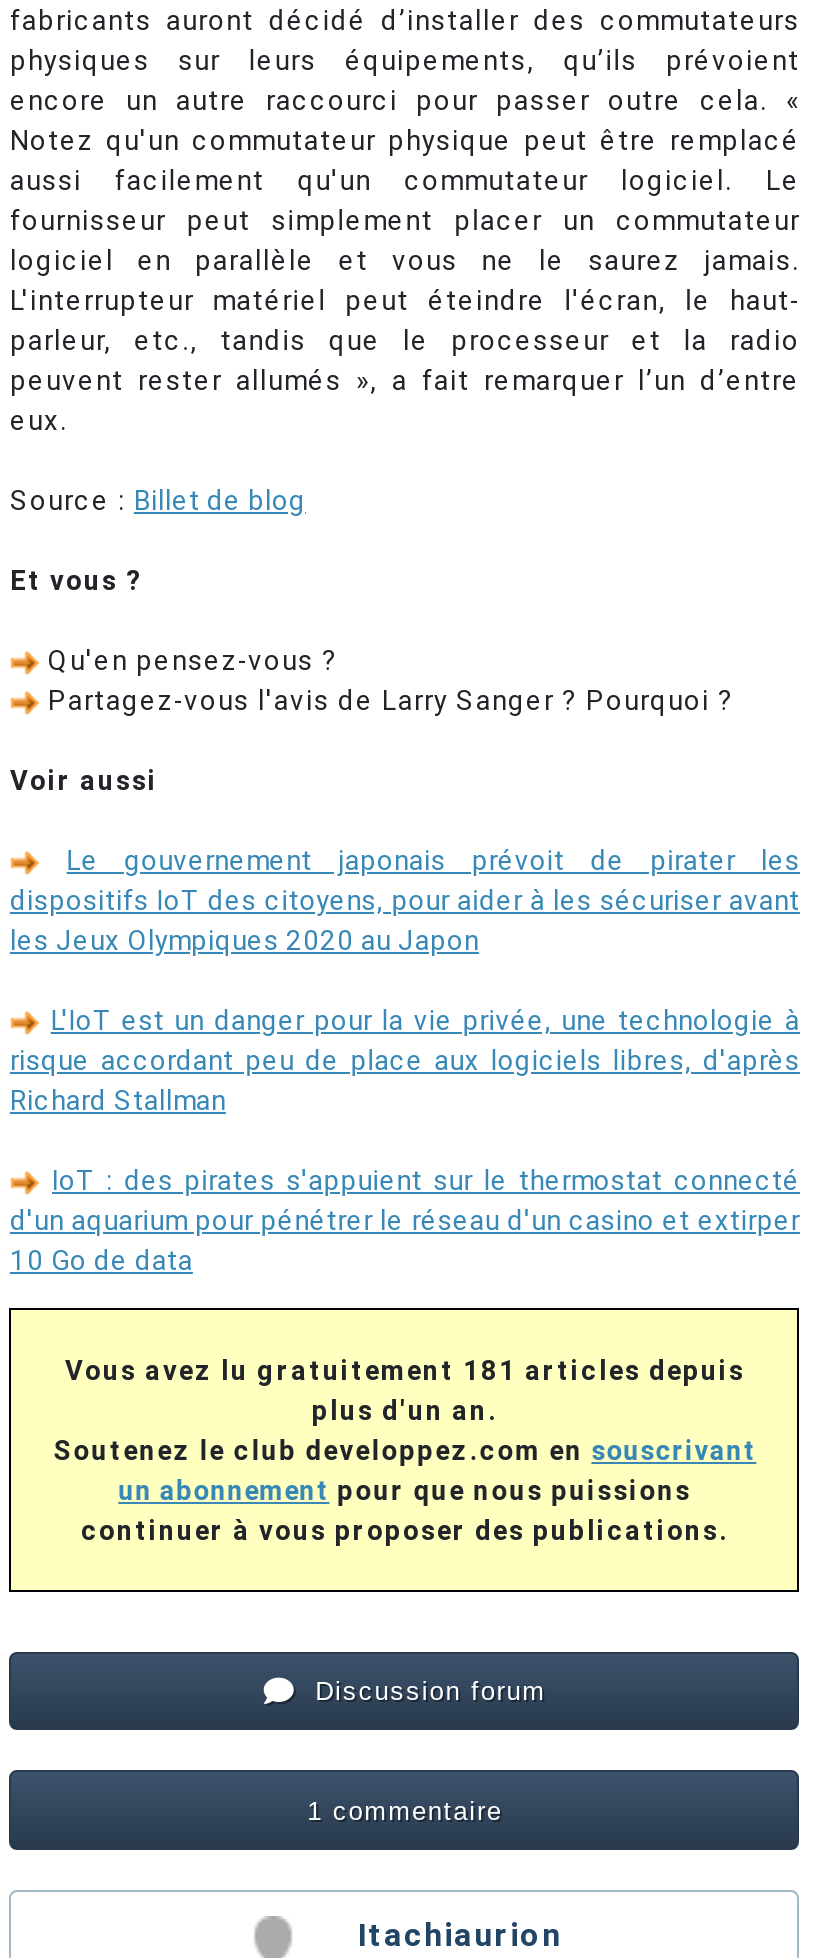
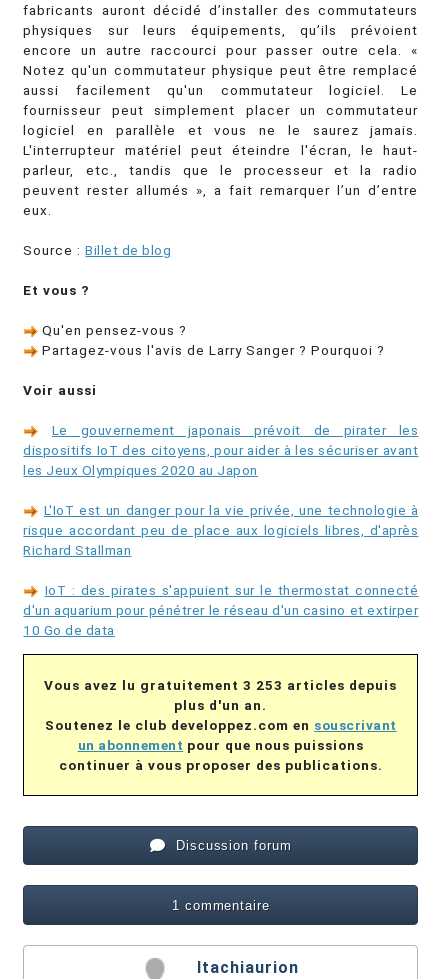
[65,1354,745,1386] Vous avez lu gratuitement 181 articles depuis -> [44,677,397,693] Vous avez lu gratuitement 3 253 articles depuis

